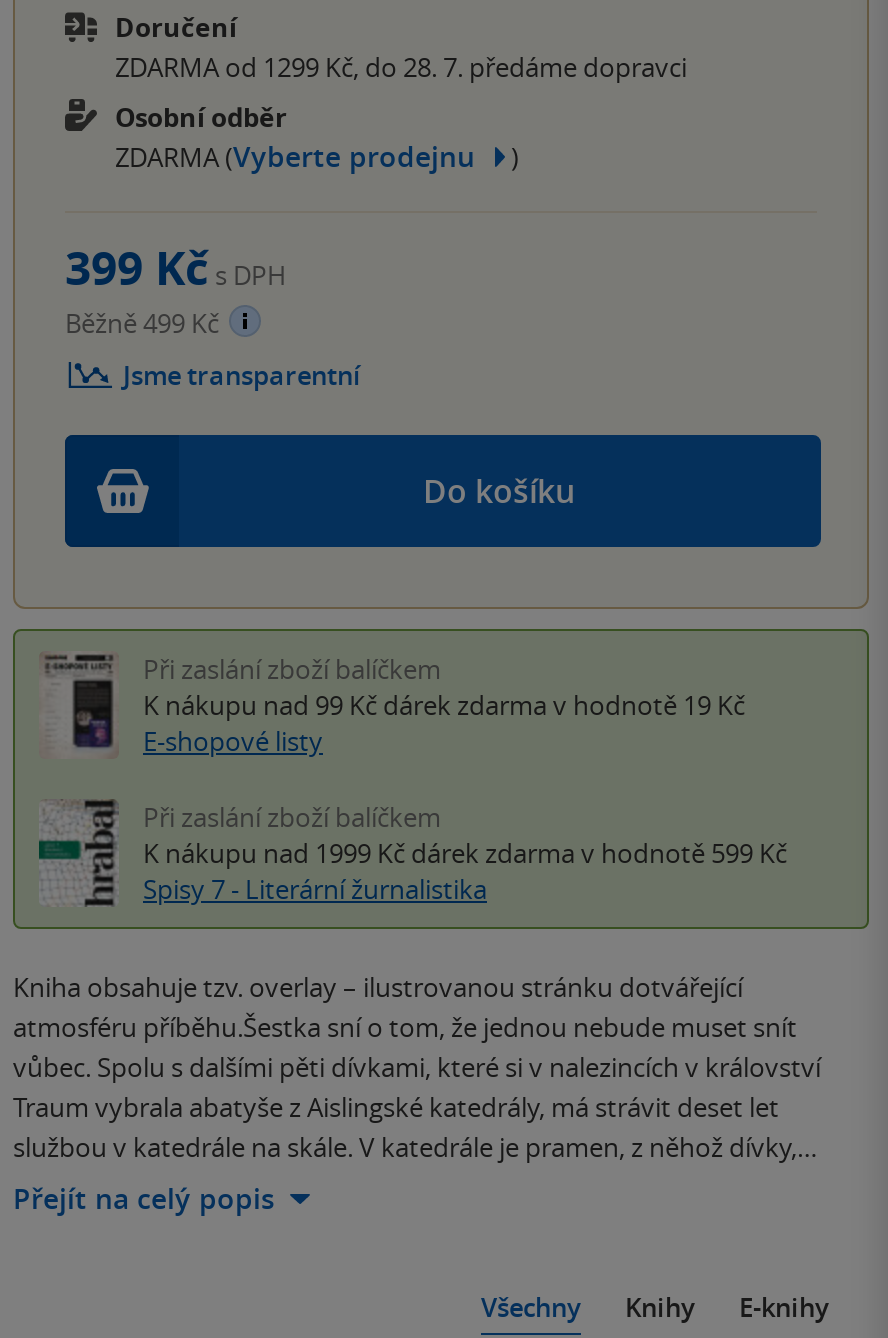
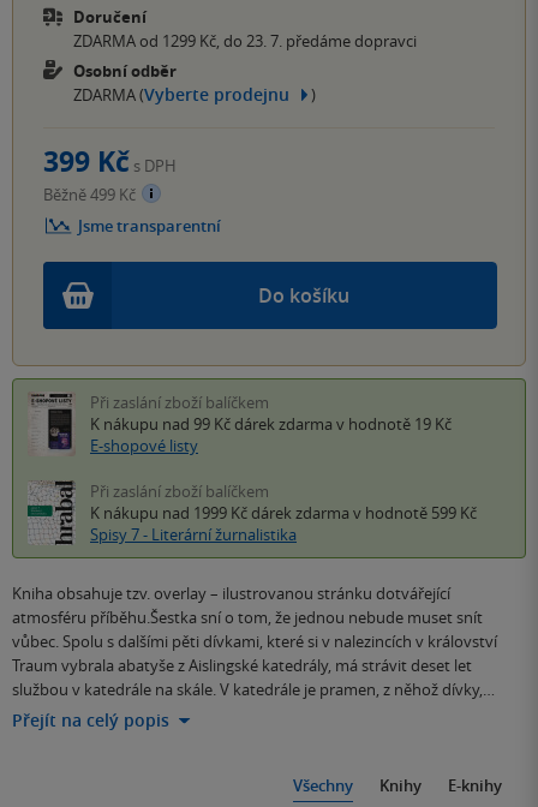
[115,49,687,85] ZDARMA od 1299 Kč, do 28. 7. předáme dopravci -> [73,30,417,52] ZDARMA od 1299 Kč, do 23. 7. předáme dopravci

